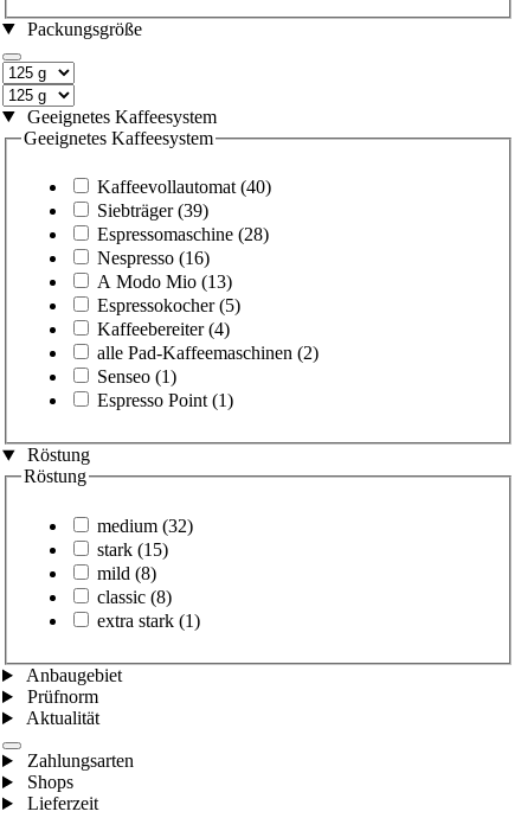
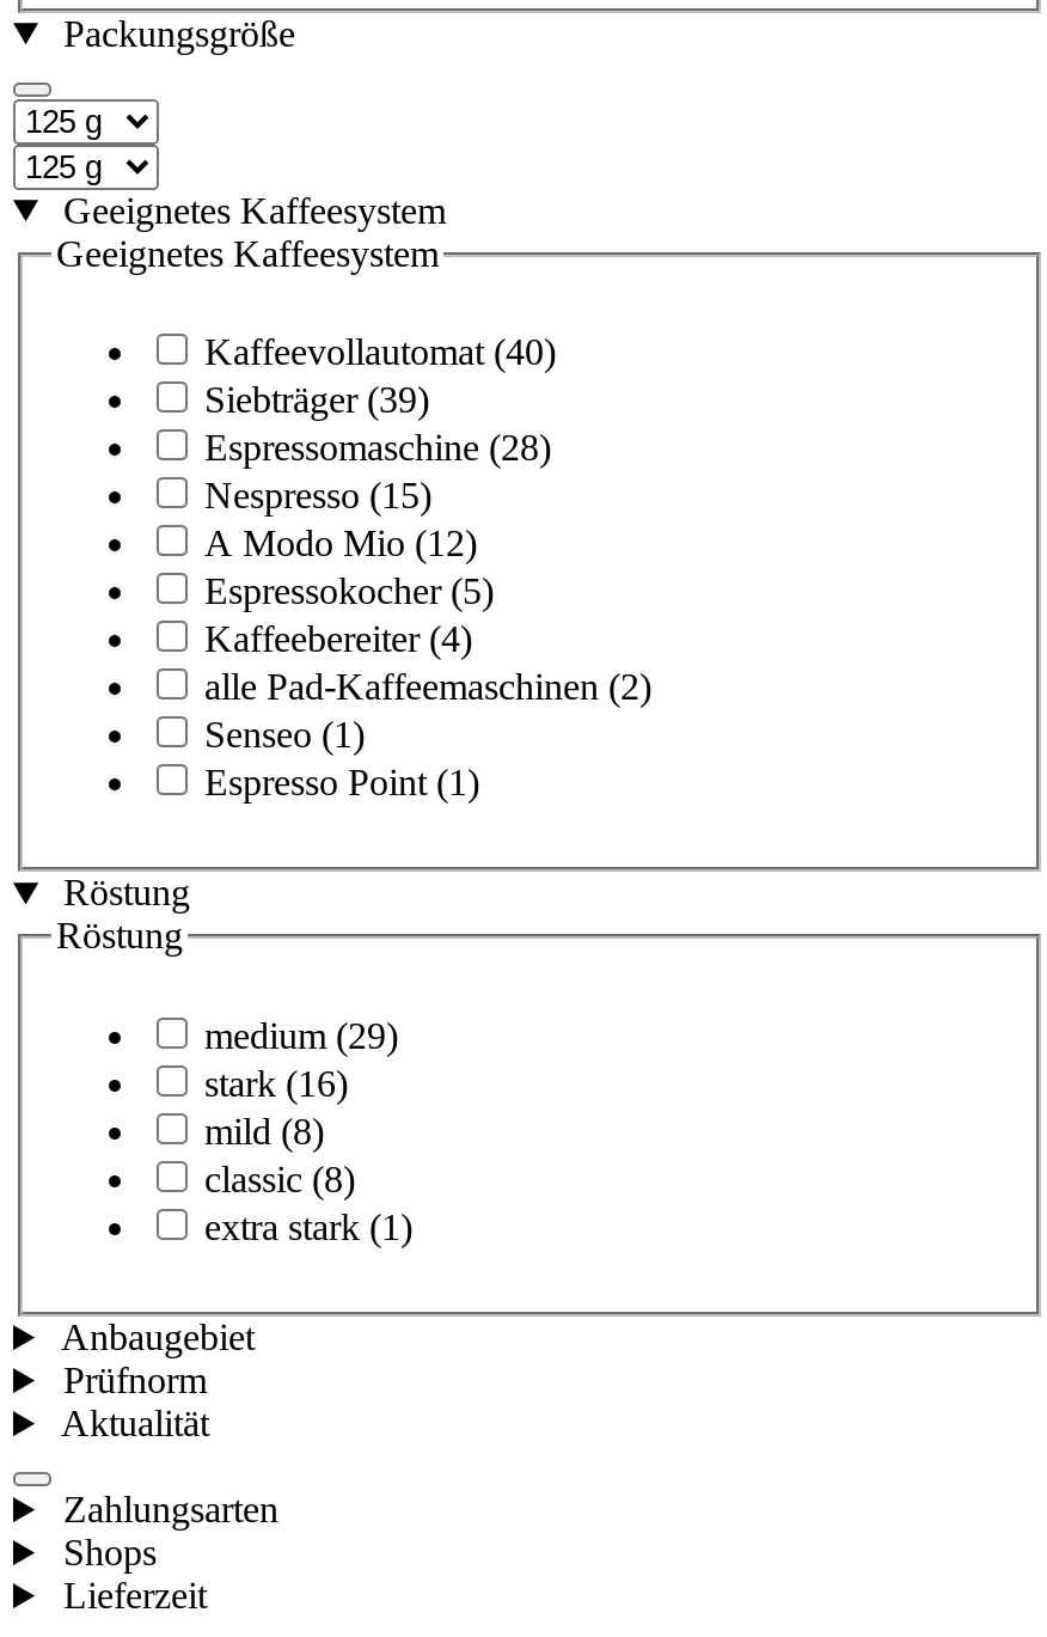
[97,248,210,269] Nespresso (16) -> [204,476,431,517] Nespresso (15)
[97,272,232,292] A Modo Mio (13) -> [204,524,477,564] A Modo Mio (12)
[97,516,193,536] medium (32) -> [204,1015,398,1056] medium (29)
[97,540,168,560] stark (15) -> [204,1063,348,1104] stark (16)

